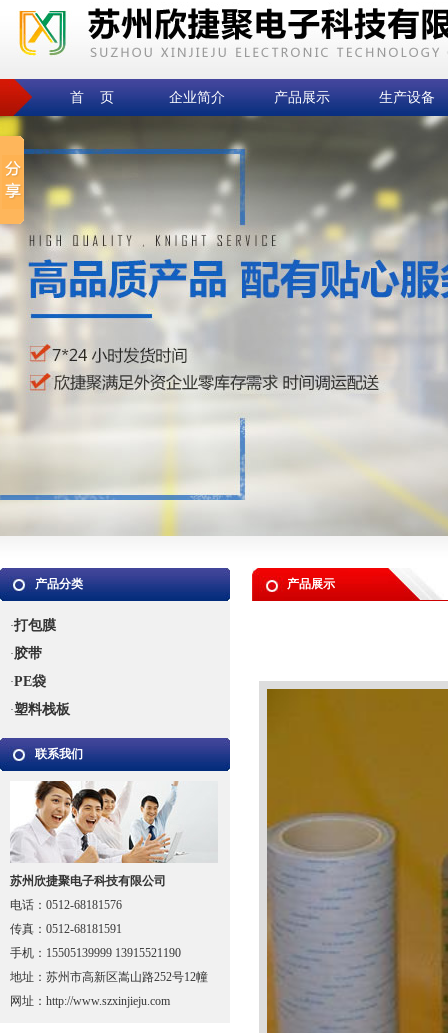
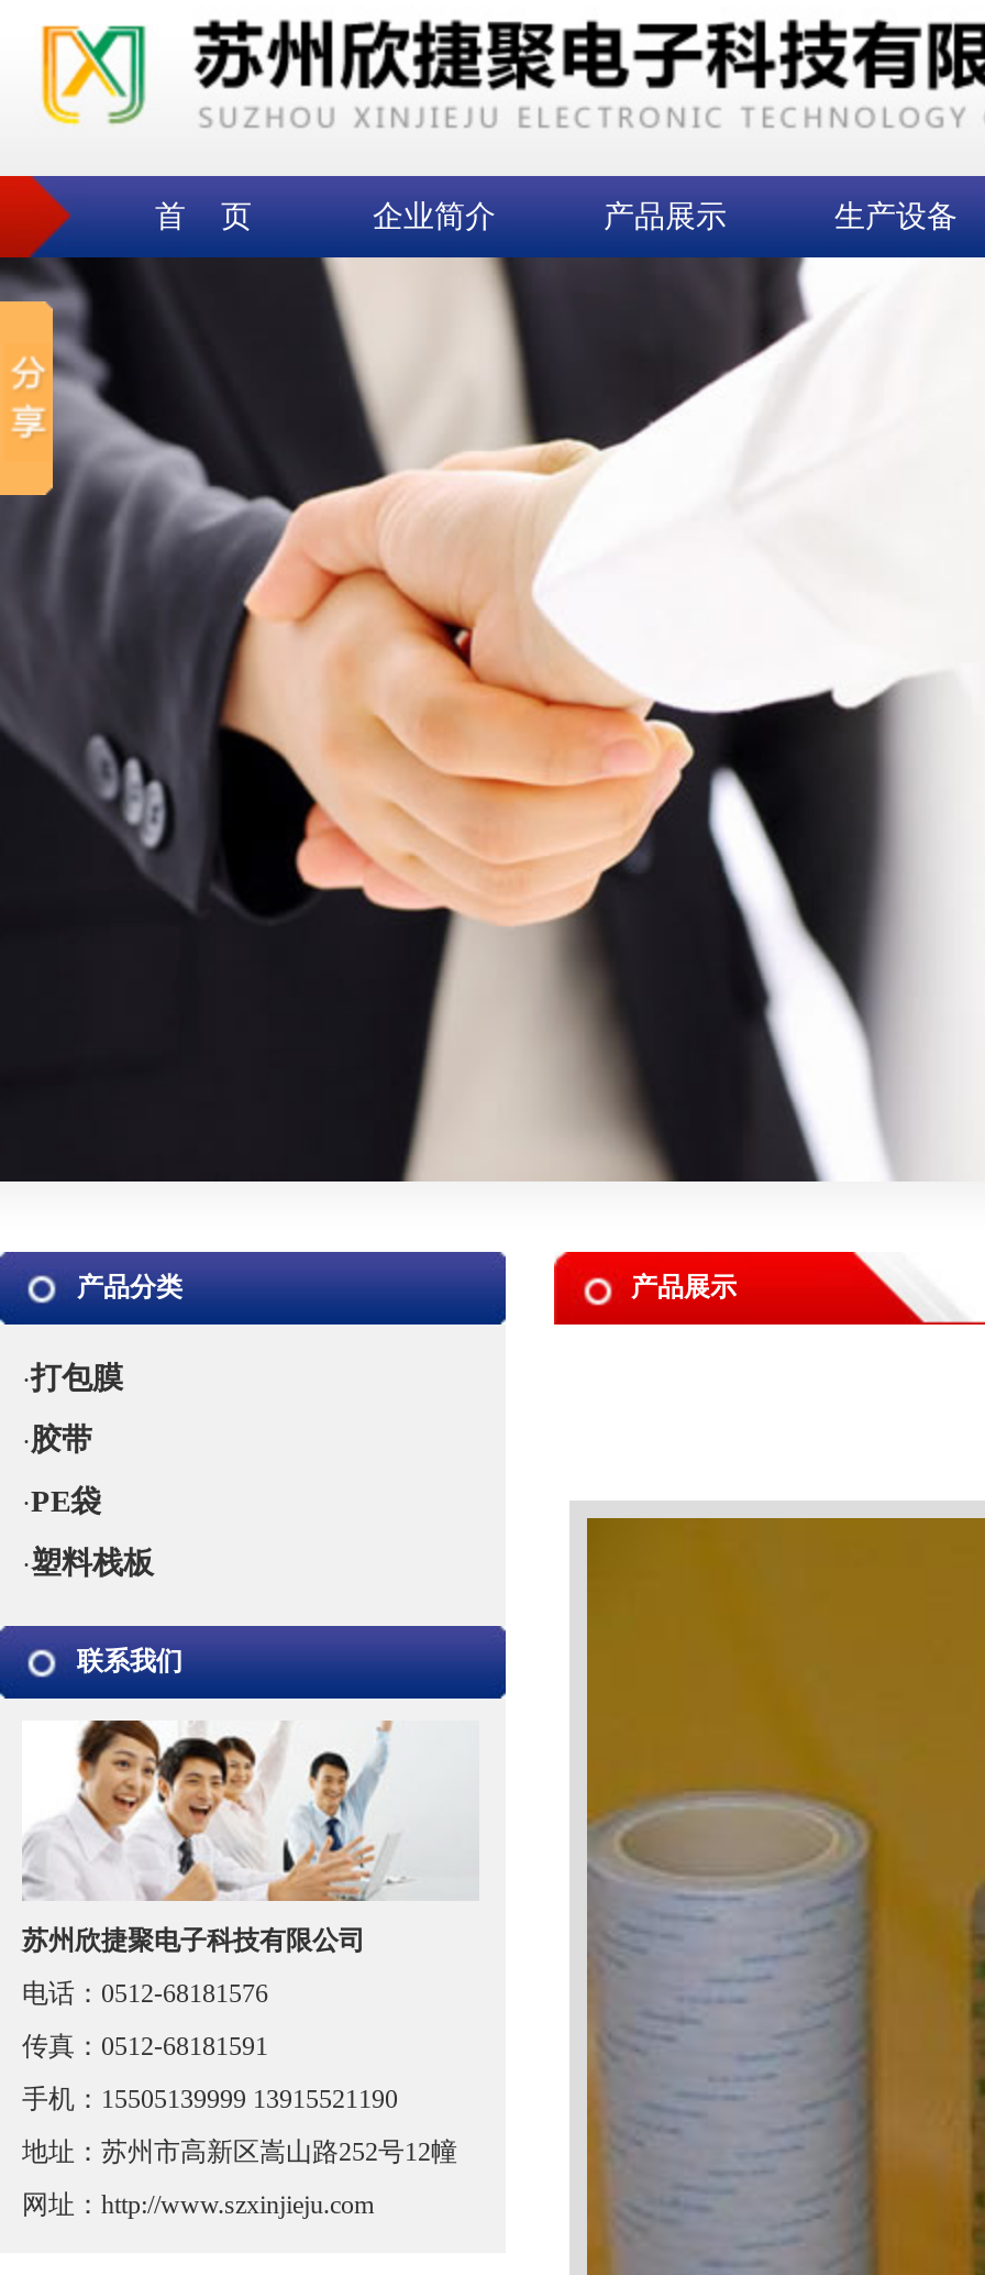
[3,115,445,536] [image] -> [7,255,978,1184] [image]

